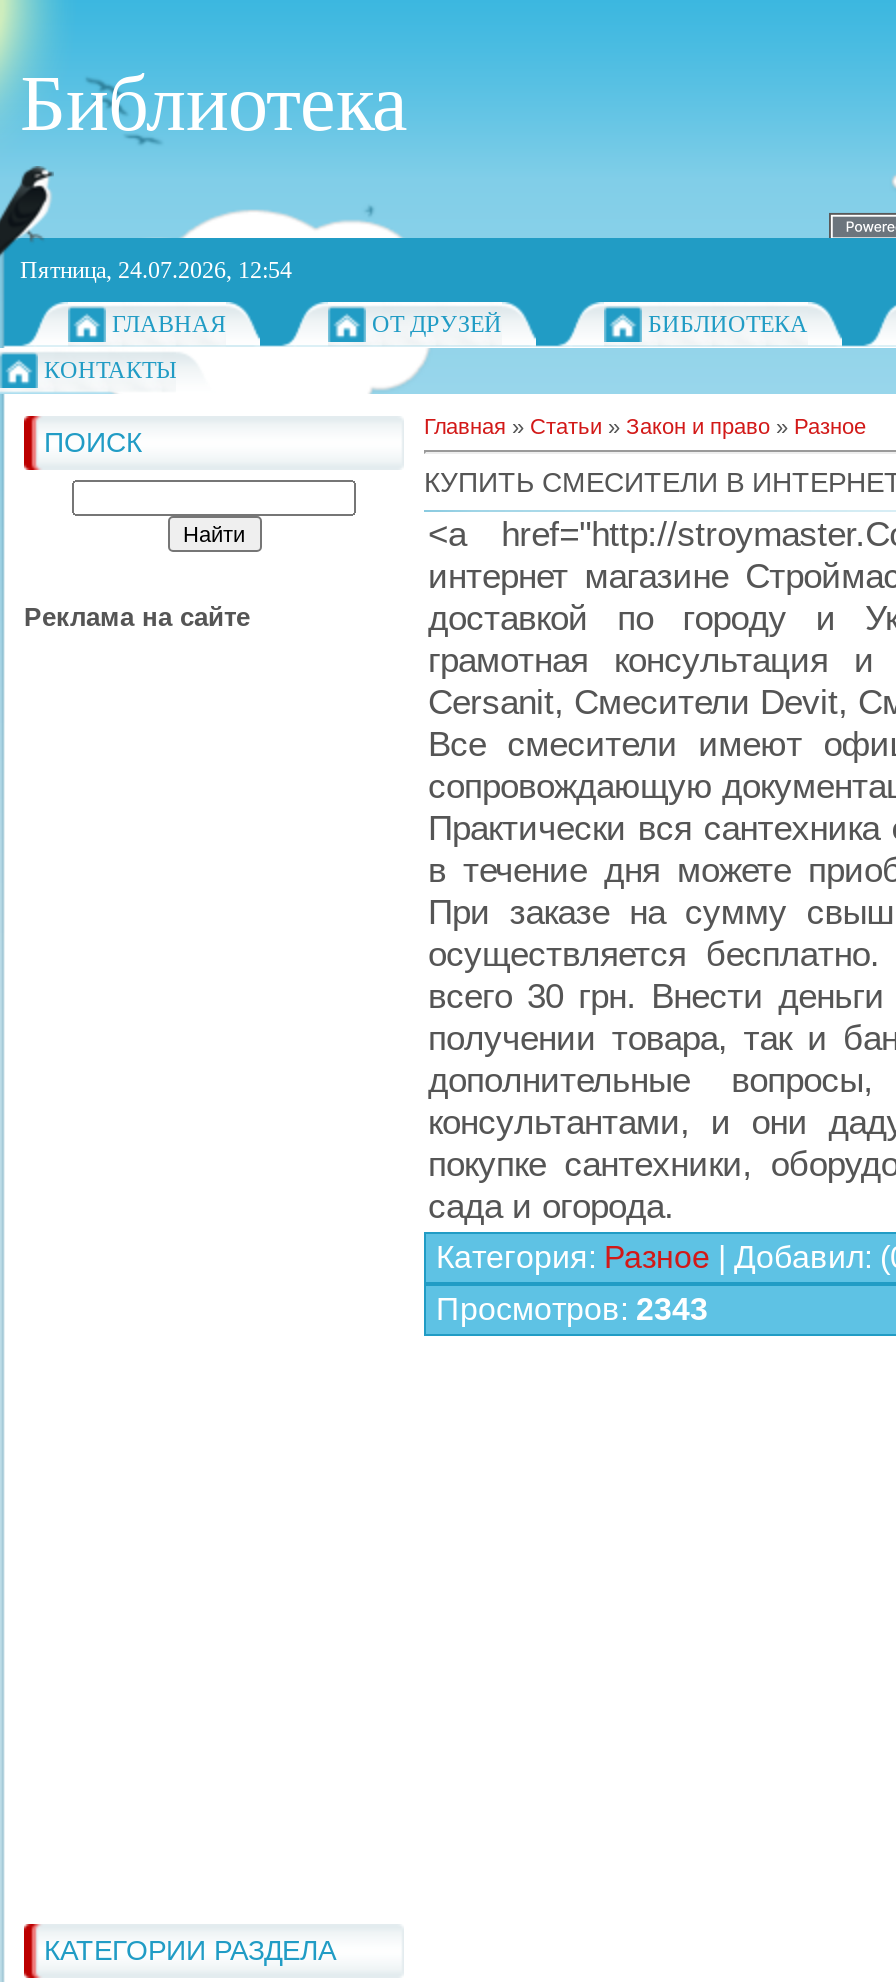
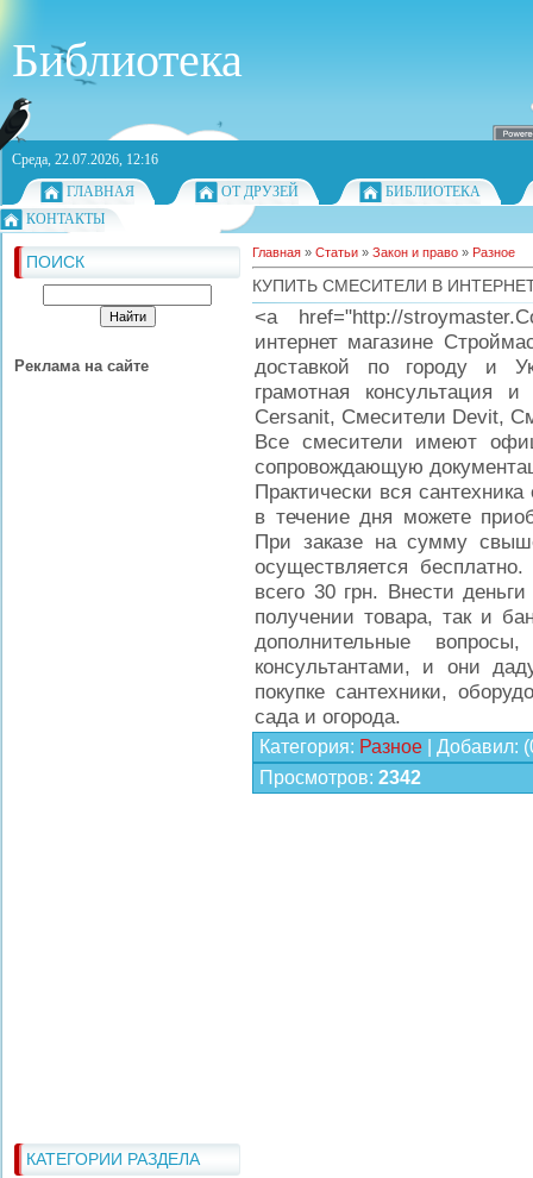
[20,256,292,284] Пятница, 24.07.2026, 12:54 -> [12,151,158,168] Среда, 22.07.2026, 12:16
[436,1292,708,1326] Просмотров: 2343 -> [259,767,421,788] Просмотров: 2342

